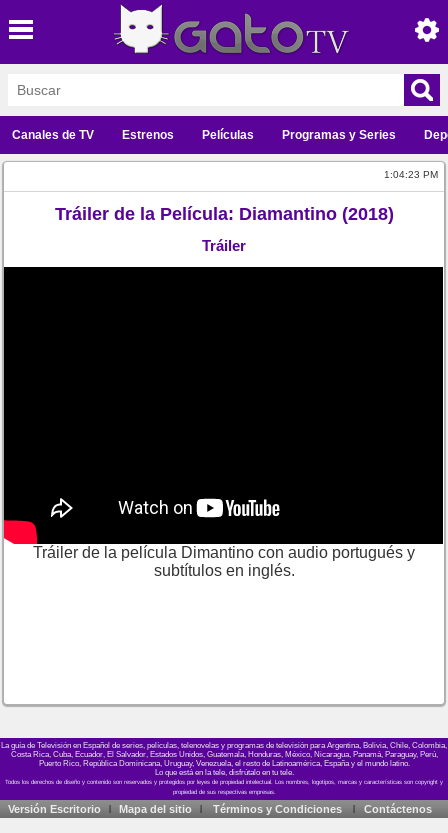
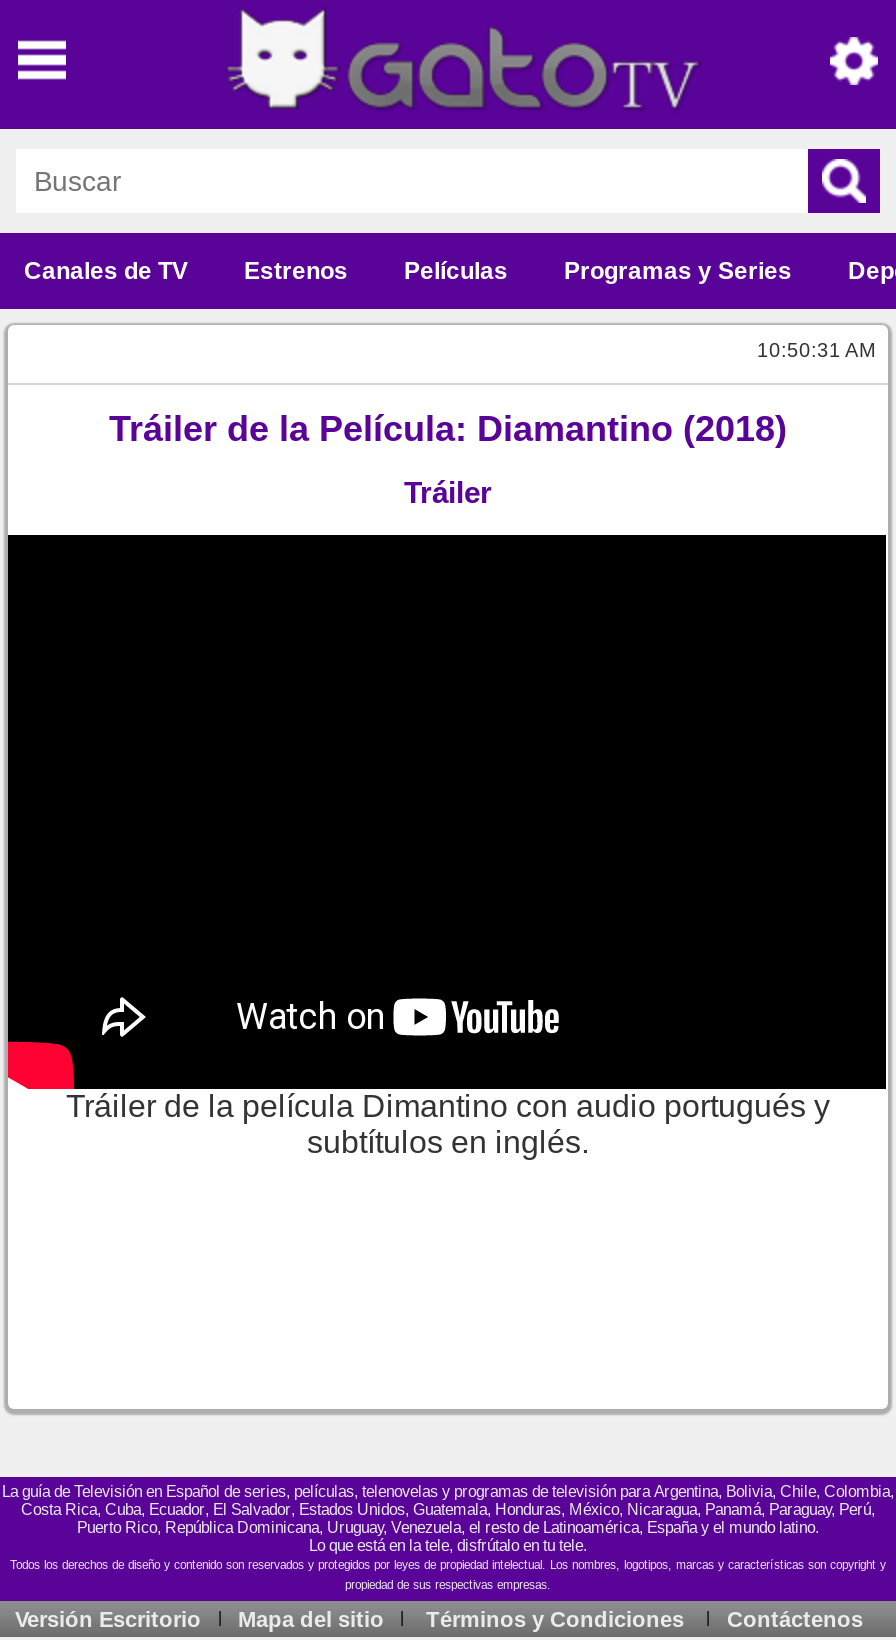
[383,169,437,180] 1:04:23 PM -> [757,339,875,361] 10:50:31 AM

